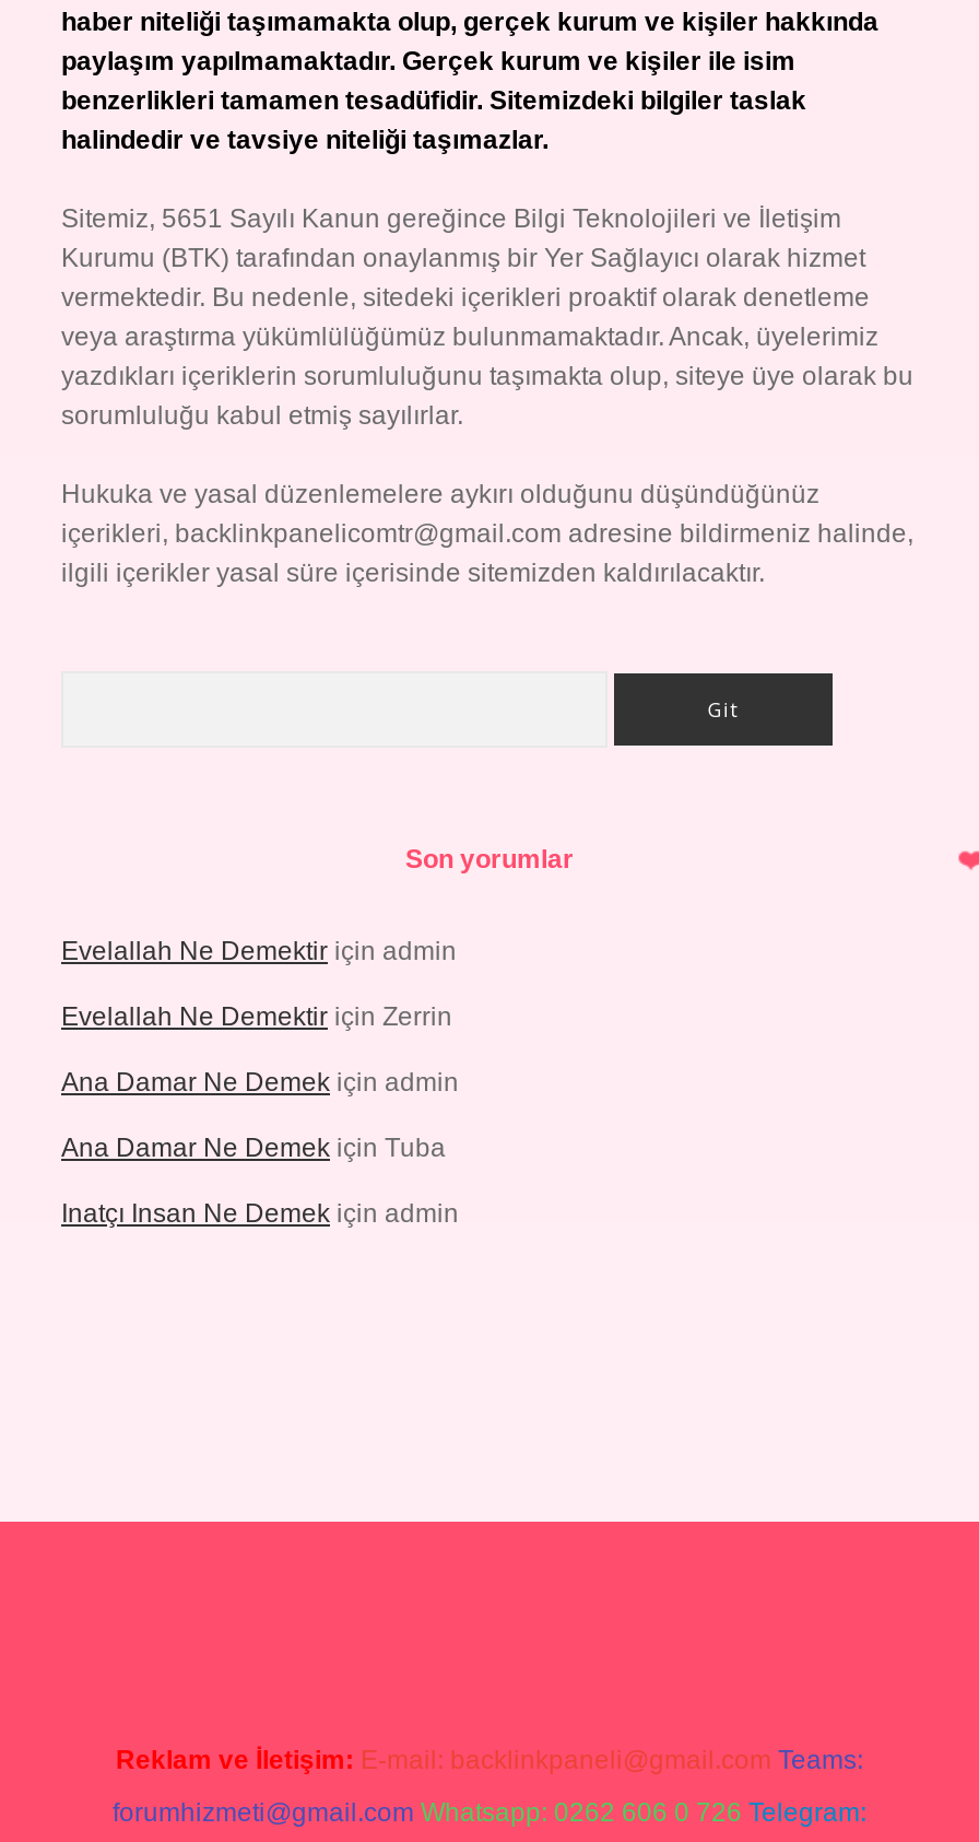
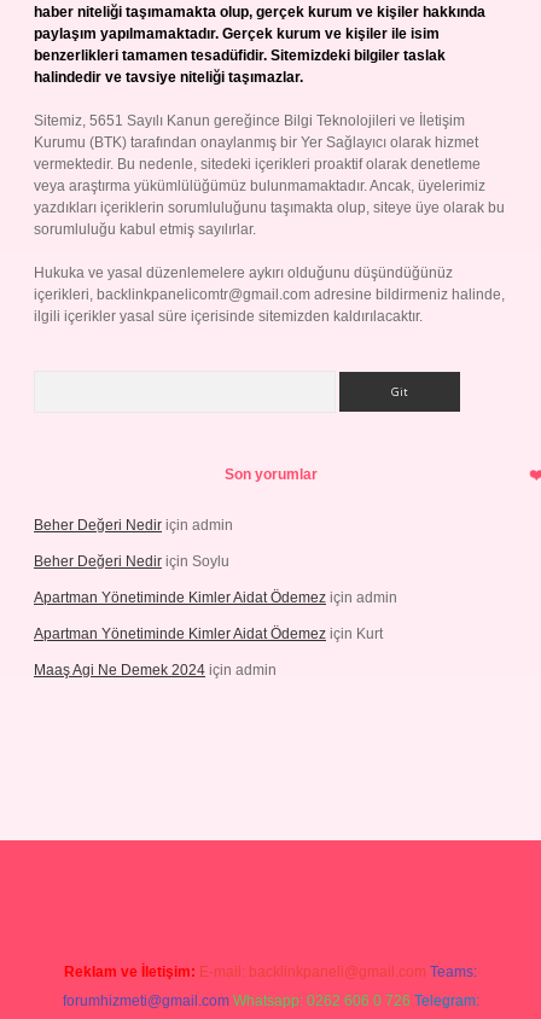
[61,936,457,966] Evelallah Ne Demektir için admin -> [34,517,233,534] Beher Değeri Nedir için admin
[61,1001,452,1032] Evelallah Ne Demektir için Zerrin -> [34,553,229,570] Beher Değeri Nedir için Soylu
[61,1067,459,1098] Ana Damar Ne Demek için admin -> [34,589,397,606] Apartman Yönetiminde Kimler Aidat Ödemez için admin
[61,1133,446,1163] Ana Damar Ne Demek için Tuba -> [34,625,383,642] Apartman Yönetiminde Kimler Aidat Ödemez için Kurt
[61,1198,459,1229] Inatçı Insan Ne Demek için admin -> [34,662,277,679] Maaş Agi Ne Demek 2024 için admin

